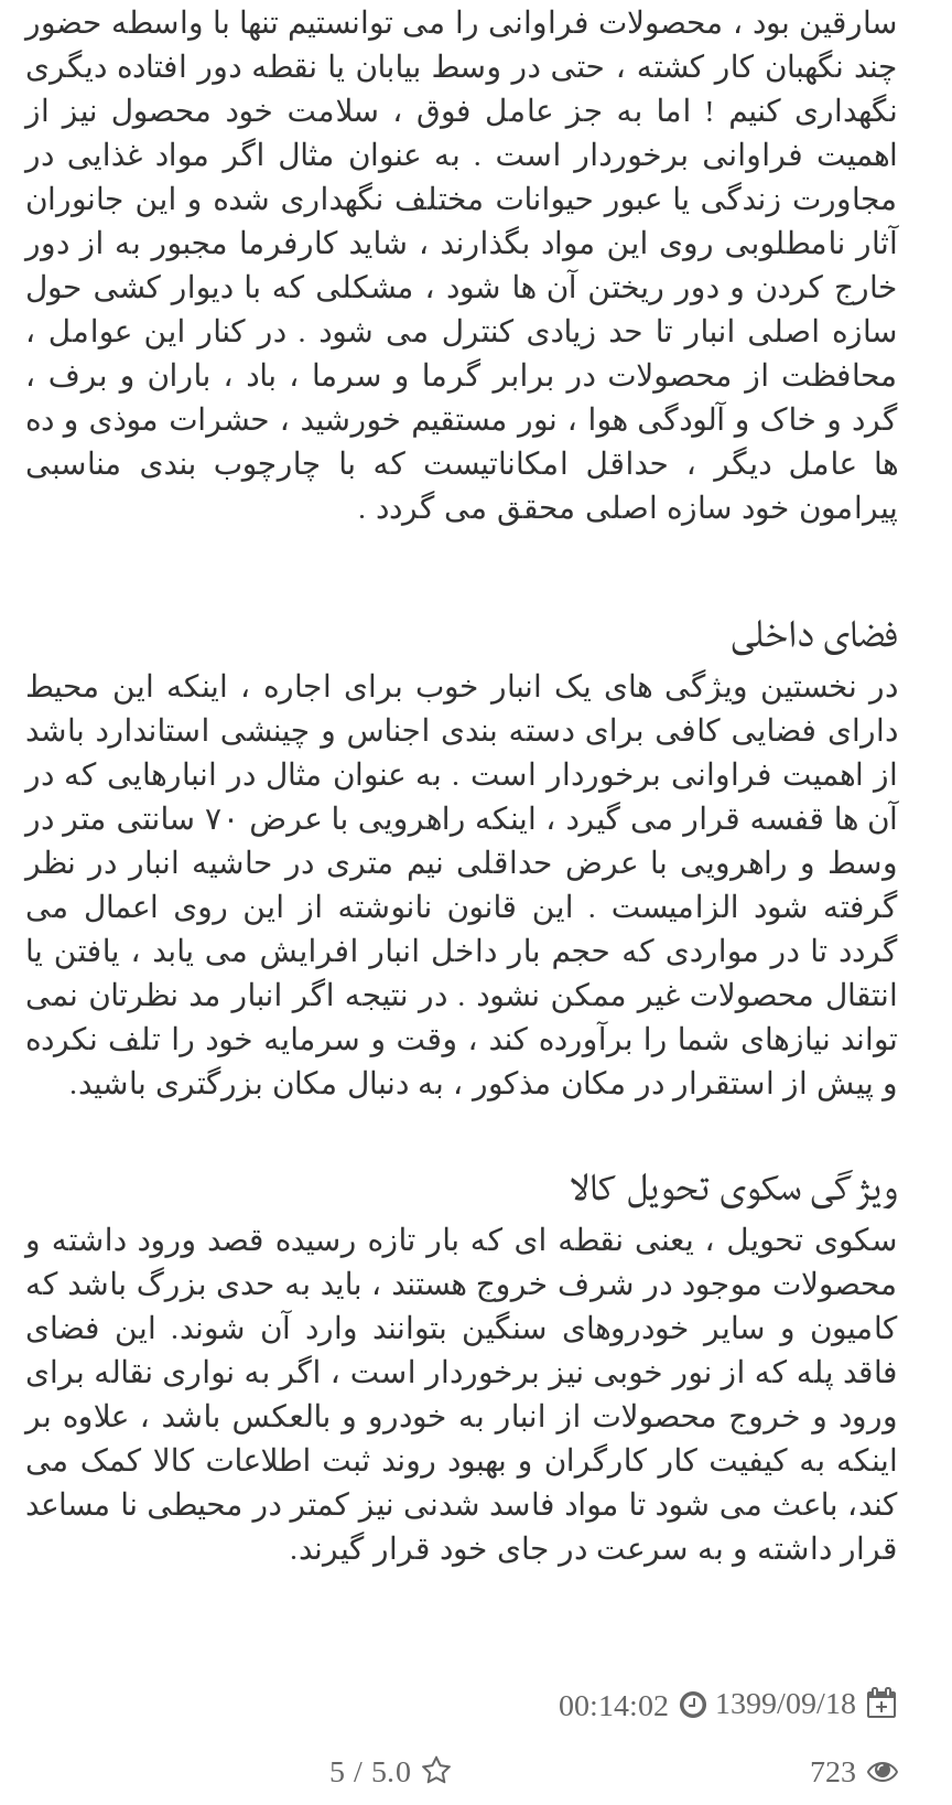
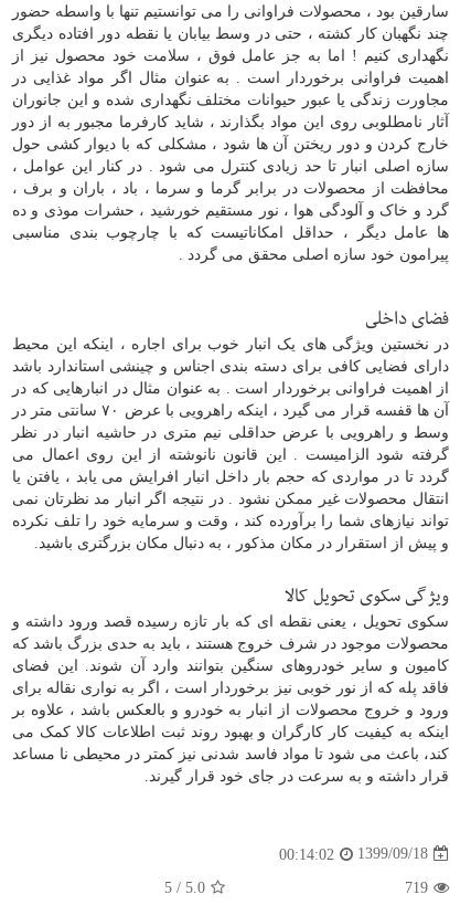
[810,1755,856,1788] 723 -> [405,879,428,896] 719

